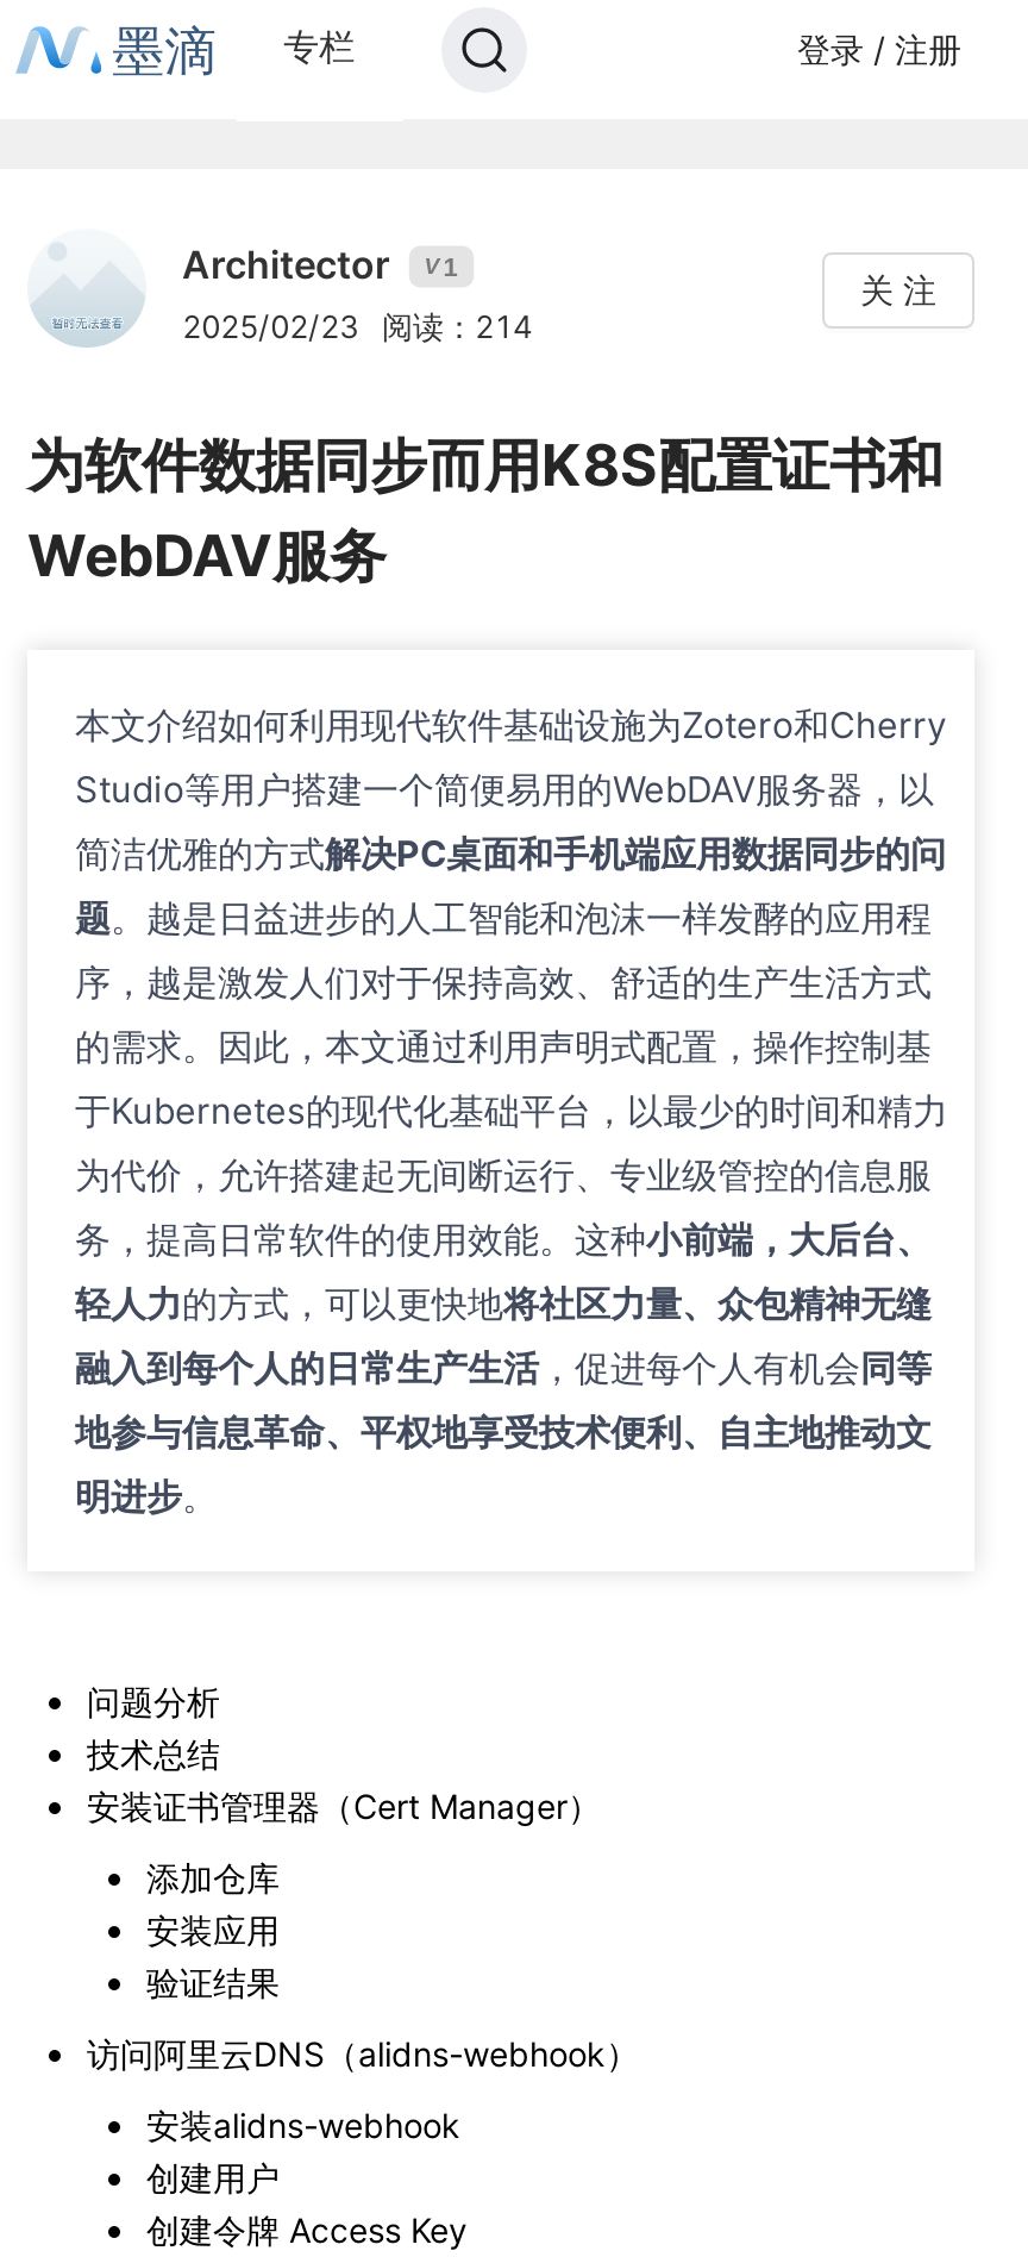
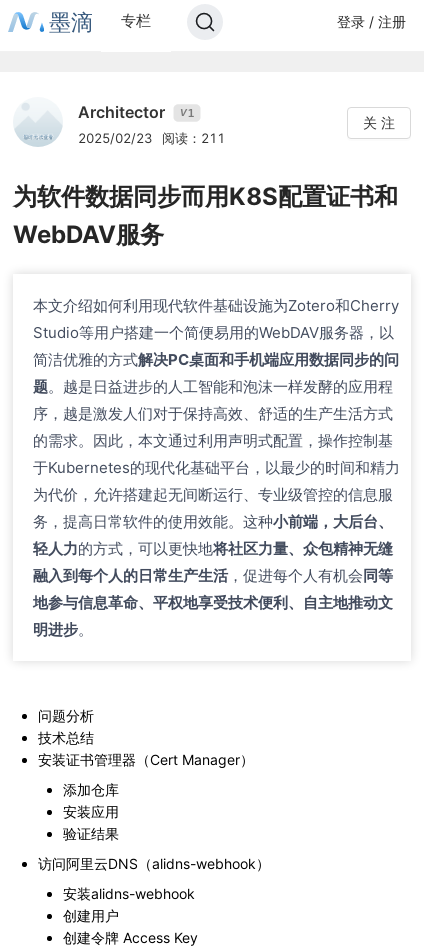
[182,307,532,345] 2025/02/23 阅读：214 -> [78,130,225,146] 2025/02/23 阅读：211

